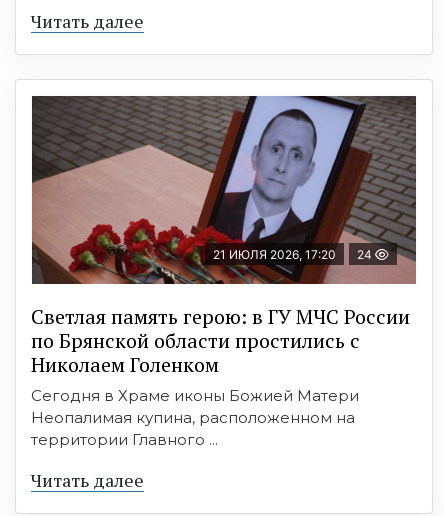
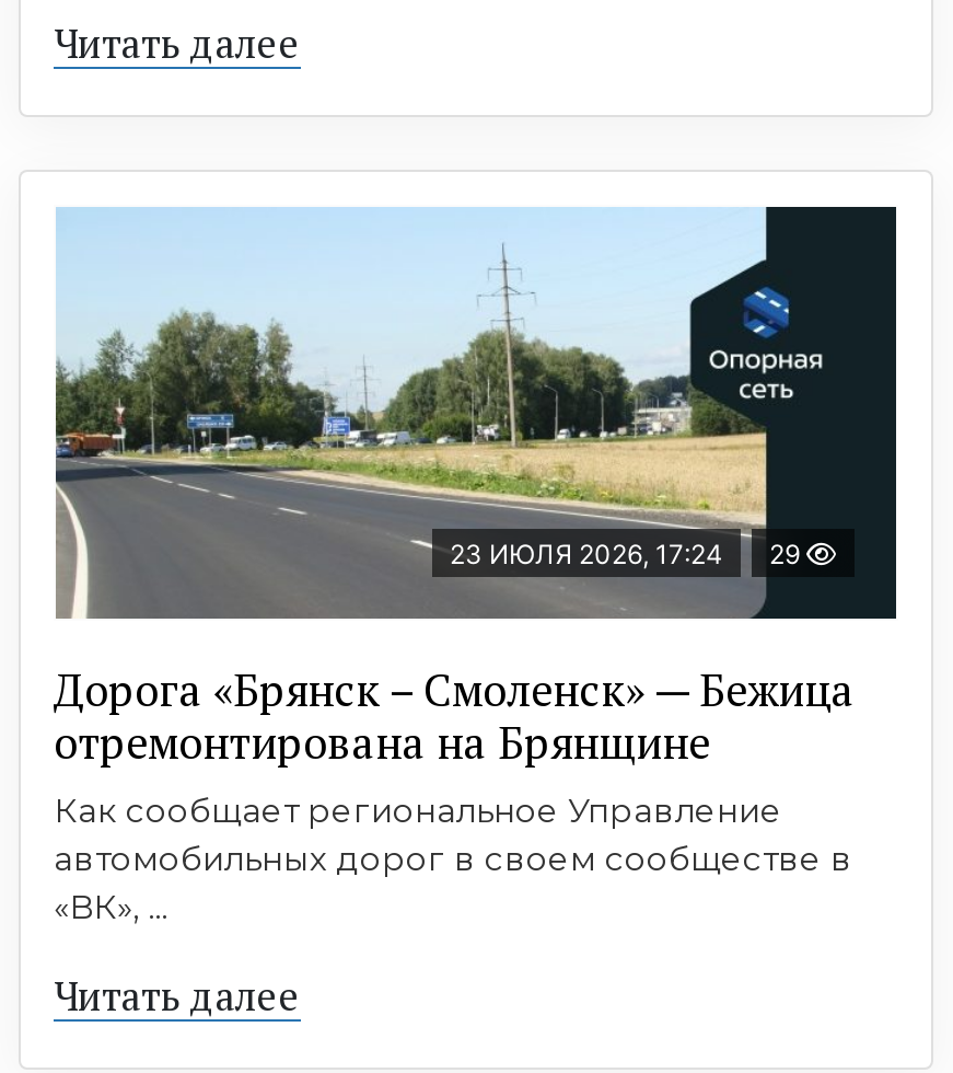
[31,95,417,285] [image] | 21 ИЮЛЯ 2026, 17:20 | 24 -> [54,207,898,592] [image] | 23 ИЮЛЯ 2026, 17:24 | 29
[31,303,410,449] Светлая память герою: в ГУ МЧС России | по Брянской области простились с | Николаем Голенком | Сегодня в Храме иконы Божией Матери | Неопалимая купина, расположенном на | территории Главного ... -> [54,661,855,928] Дорога «Брянск – Смоленск» — Бежица | отремонтирована на Брянщине | Как сообщает региональное Управление | автомобильных дорог в своем сообществе в | «ВК», ...

